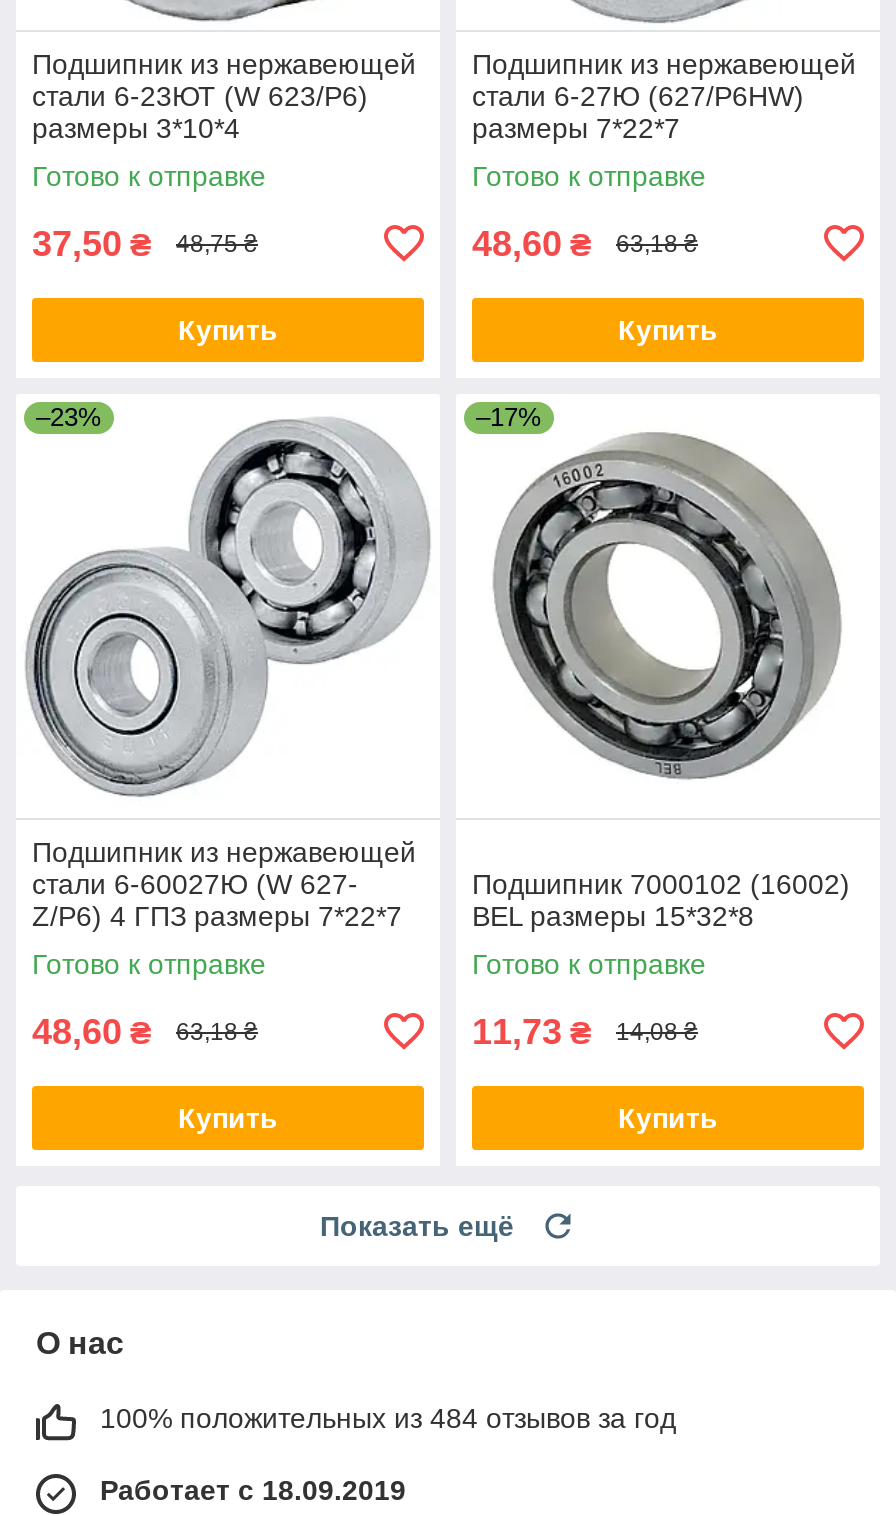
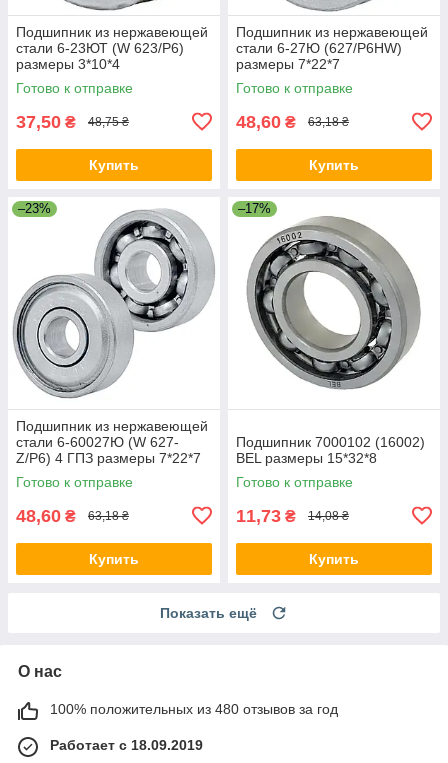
[100,1402,676,1434] 100% положительных из 484 отзывов за год -> [50,701,338,717] 100% положительных из 480 отзывов за год

